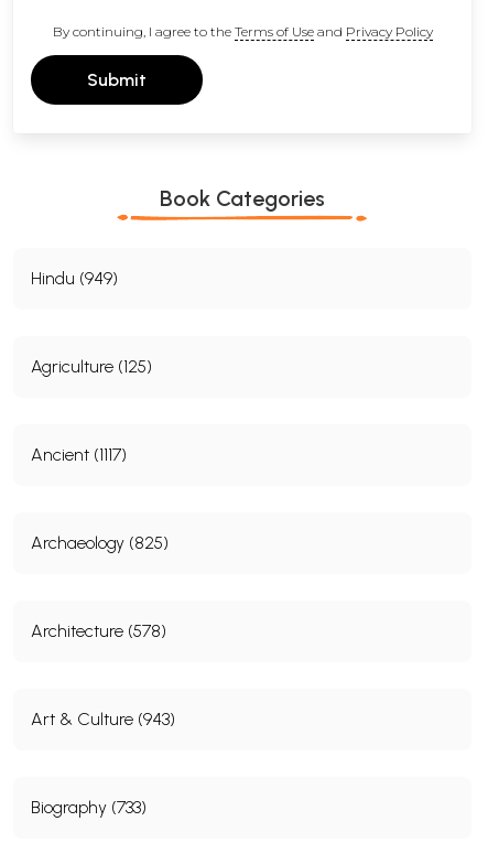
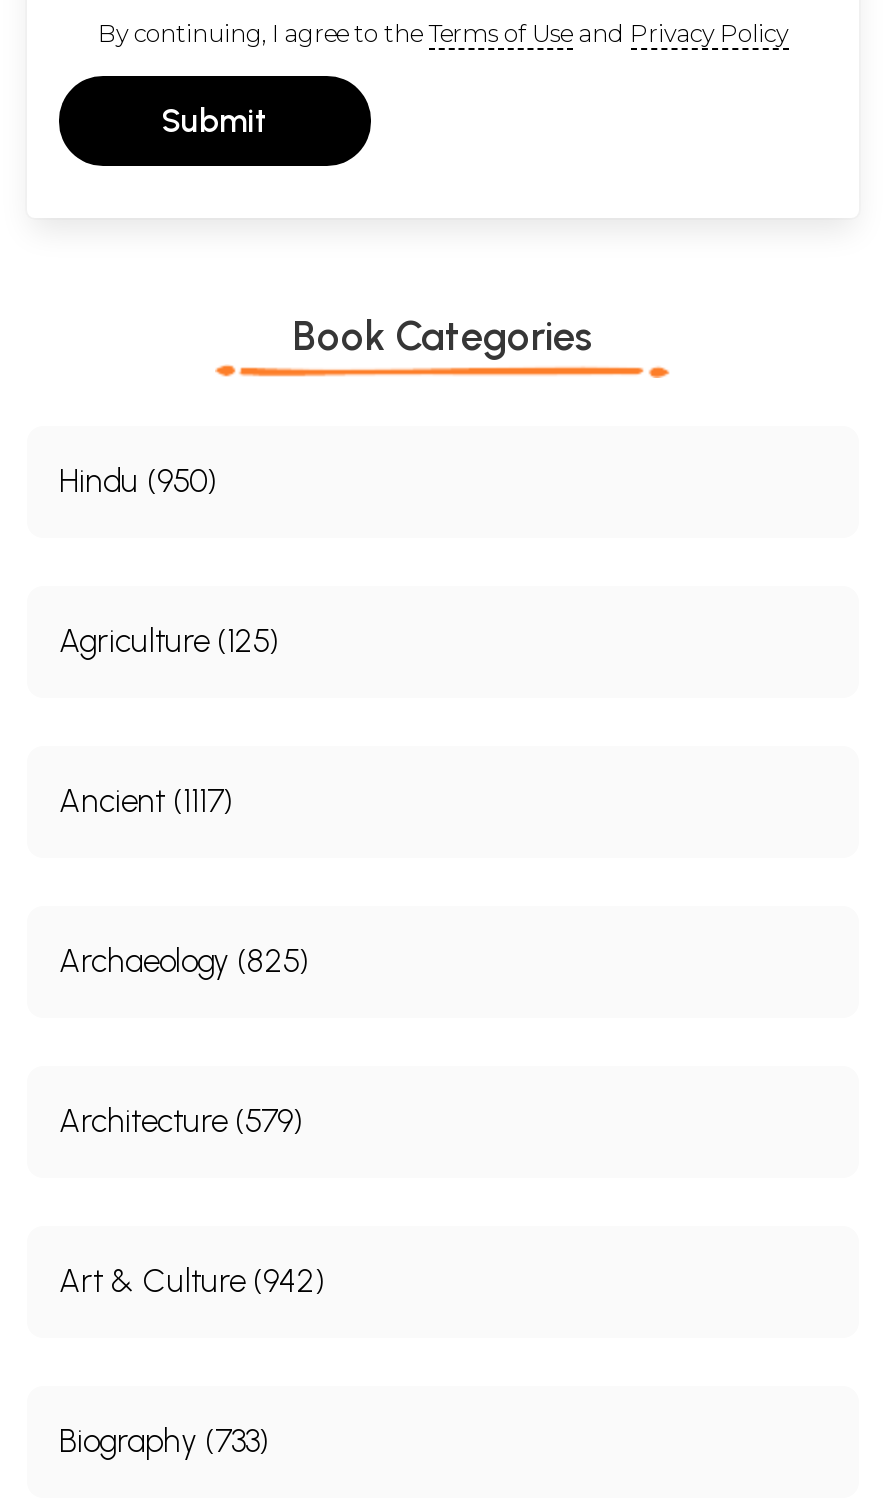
[31,268,118,288] Hindu (949) -> [59,462,217,500] Hindu (950)
[31,620,166,641] Architecture (578) -> [59,1102,303,1140] Architecture (579)
[31,708,175,729] Art & Culture (943) -> [59,1262,325,1300] Art & Culture (942)

